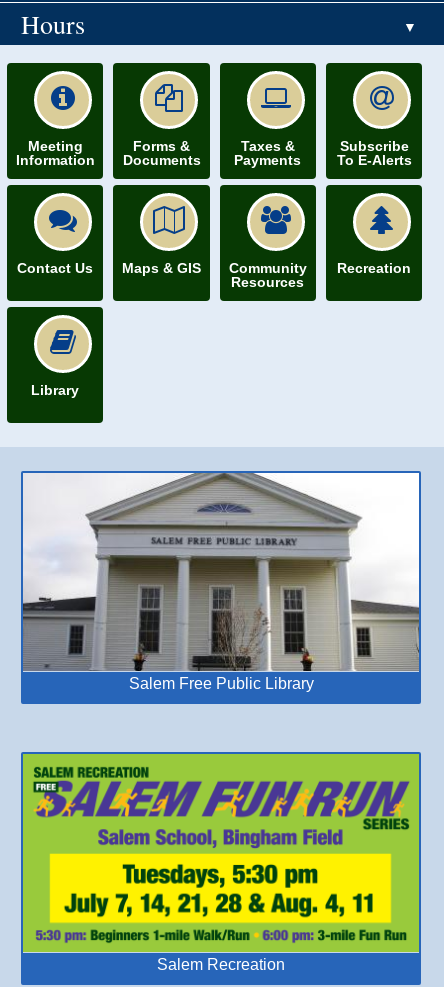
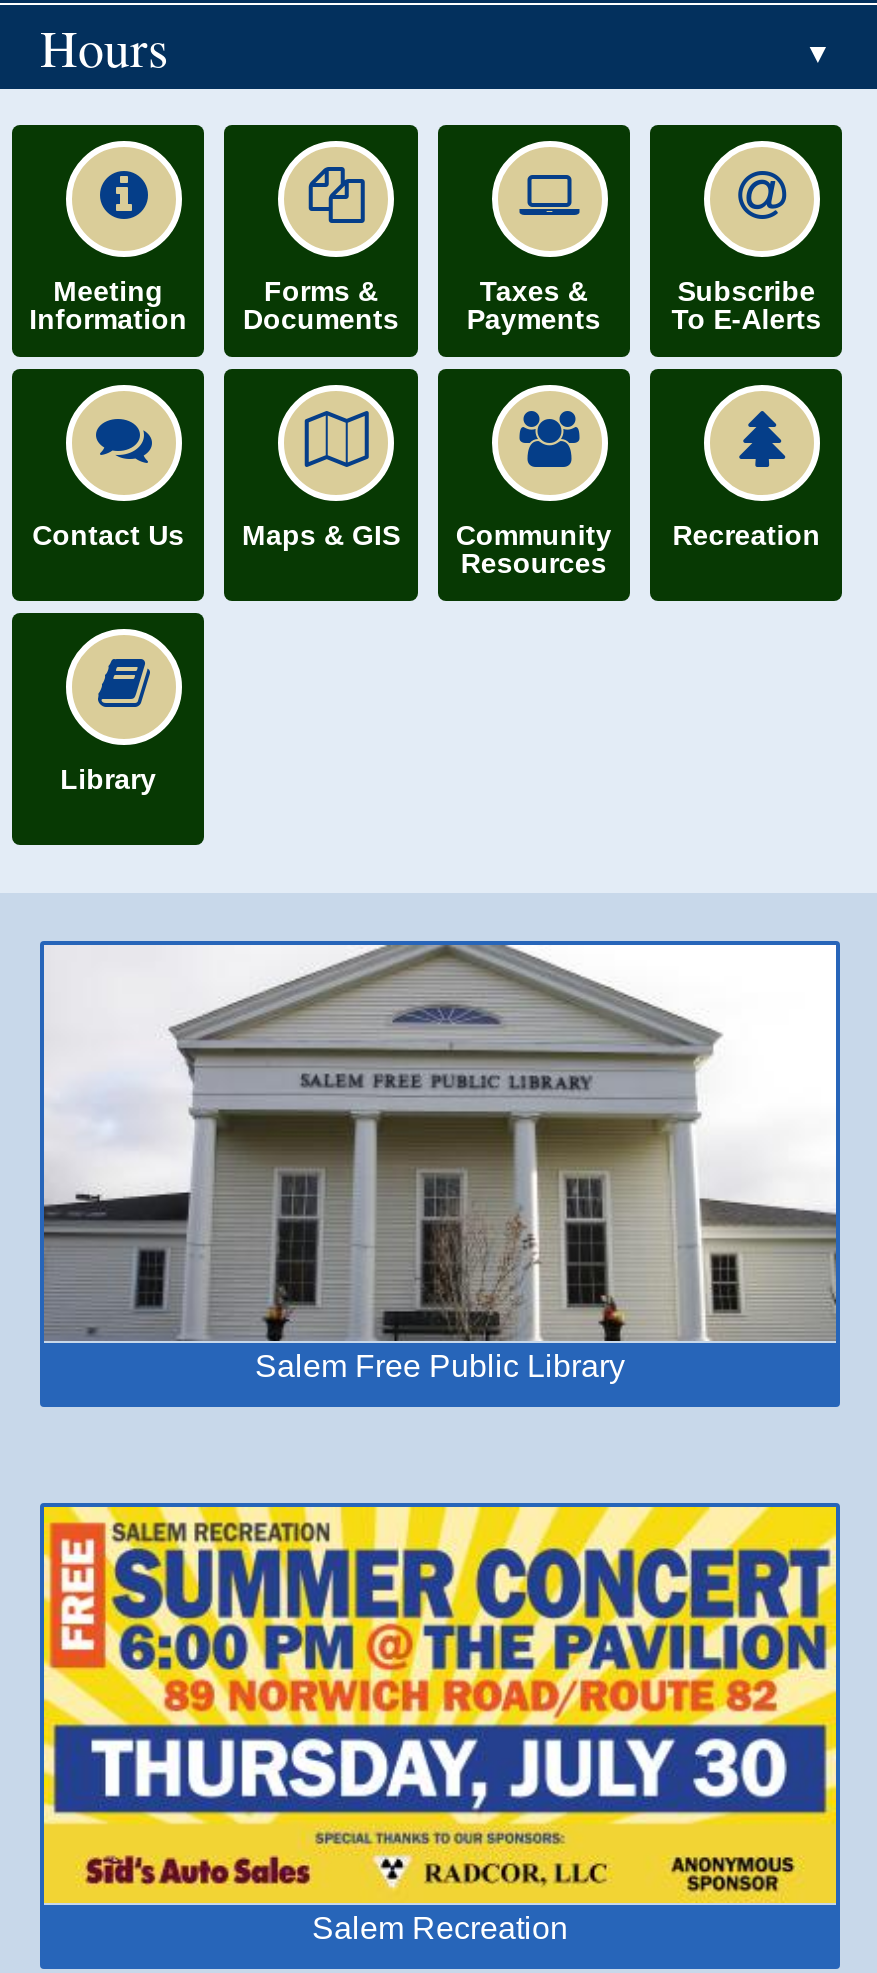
[22,753,420,952] [image] -> [44,1507,836,1903] [image]

